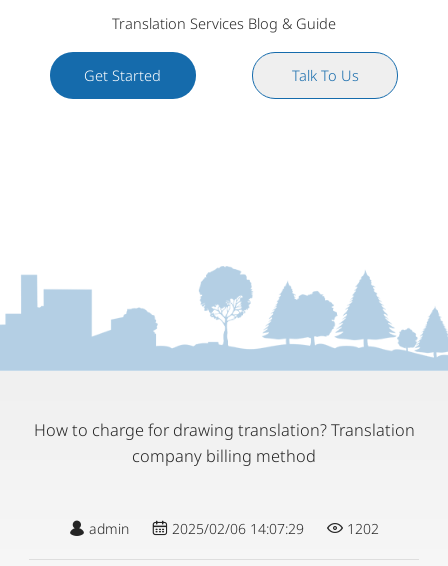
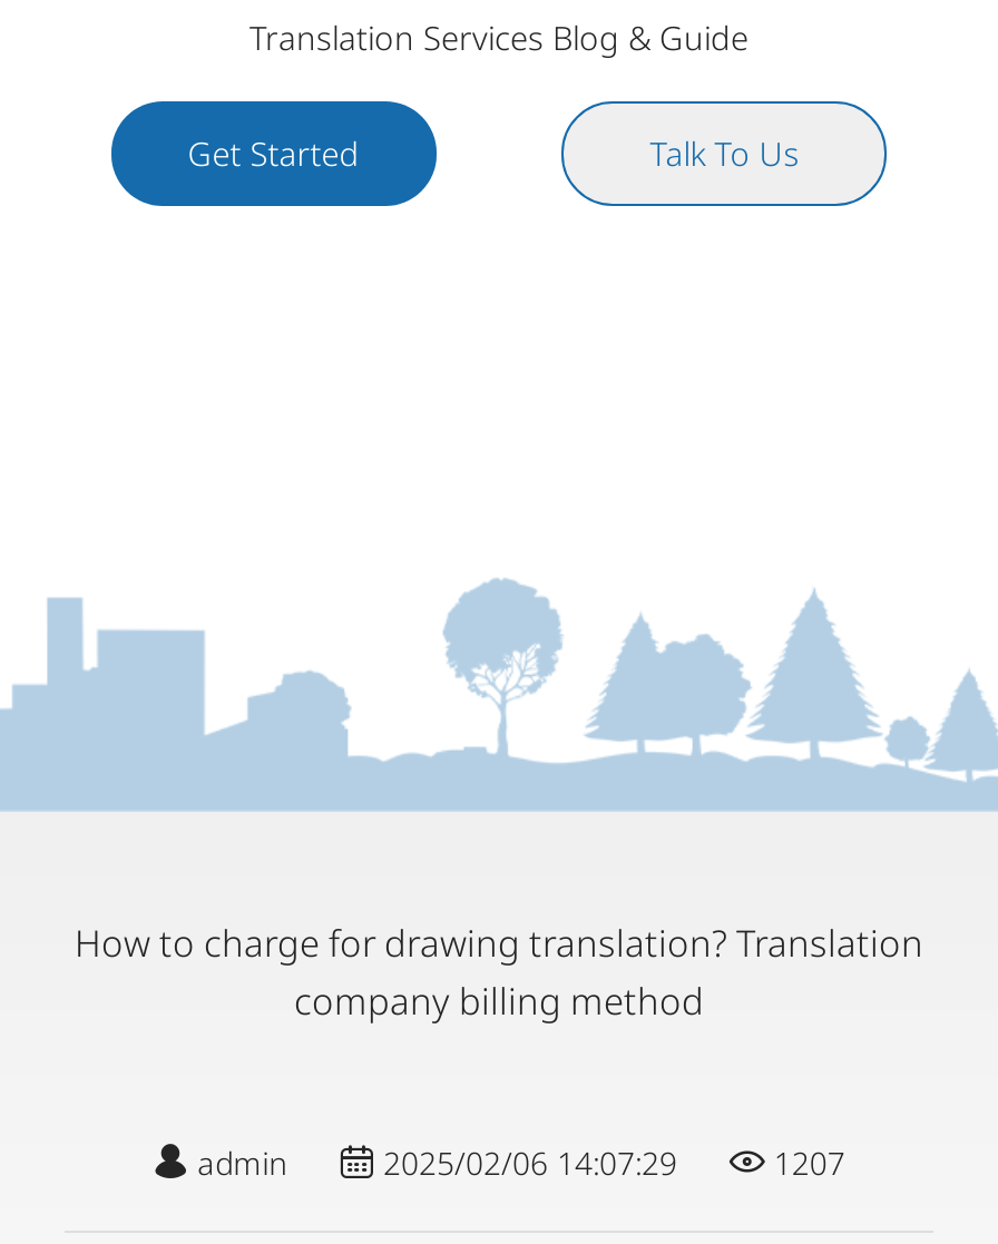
[343,519,379,538] 1202 -> [765,1142,845,1184] 1207

